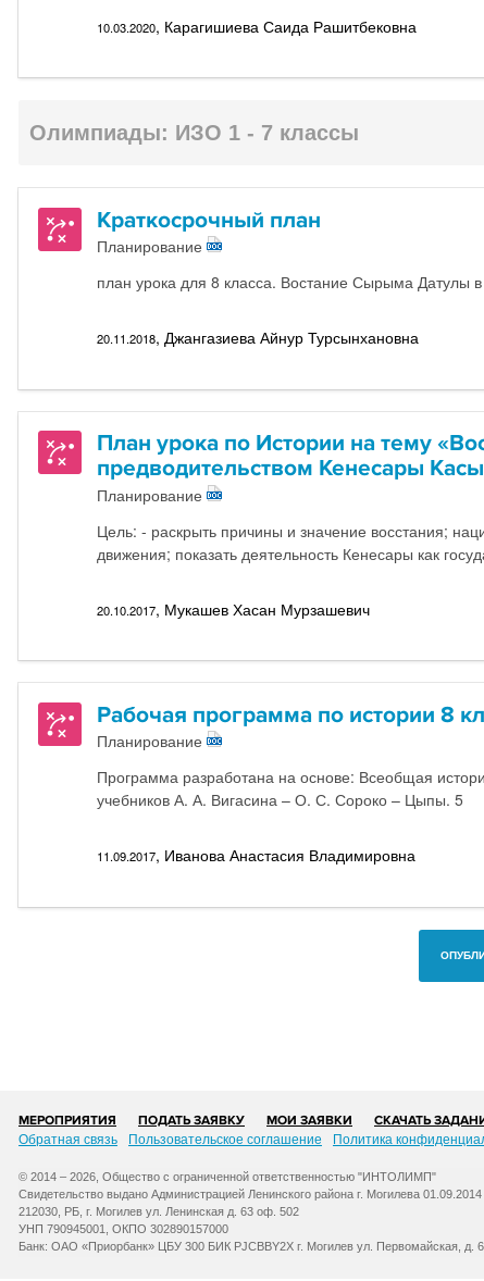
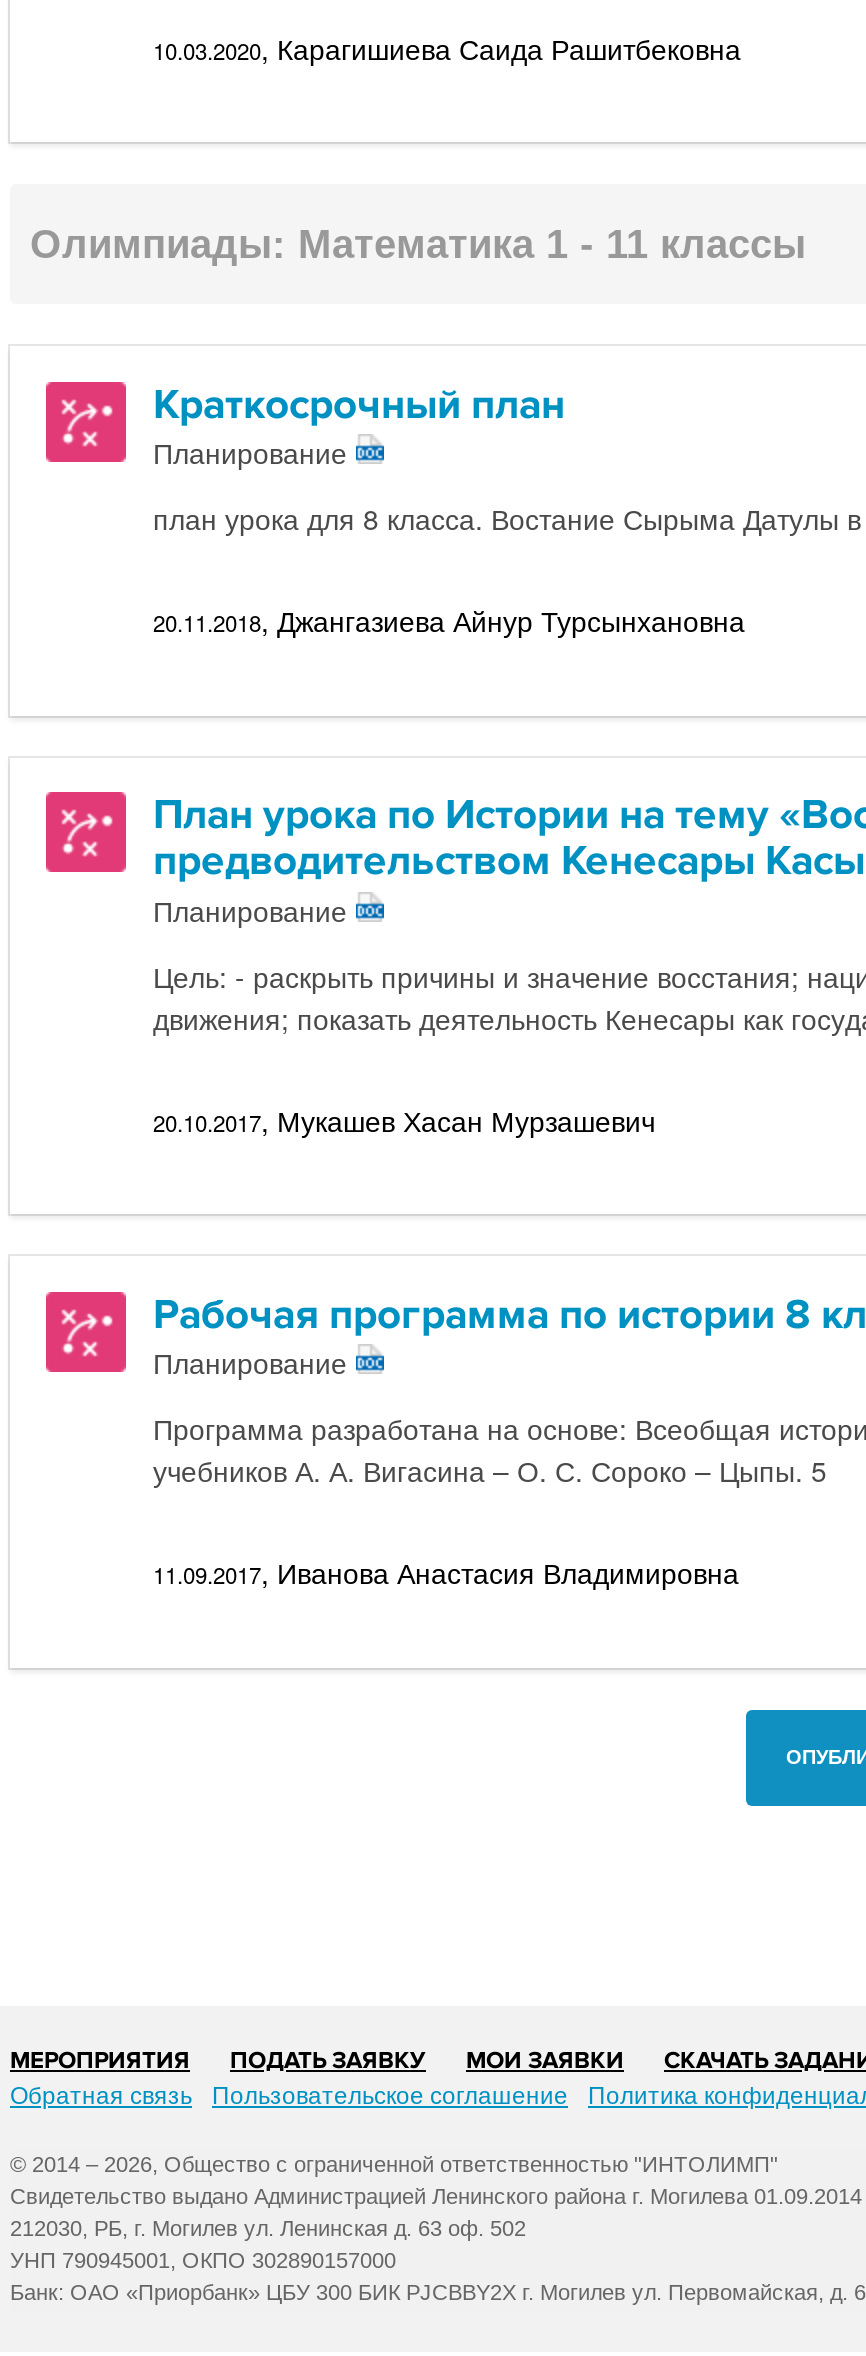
[29,121,359,145] Олимпиады: ИЗО 1 - 7 классы -> [30,223,806,267] Олимпиады: Математика 1 - 11 классы

